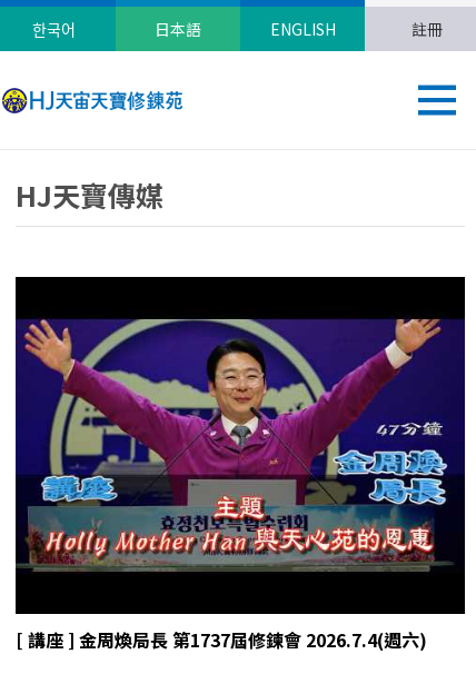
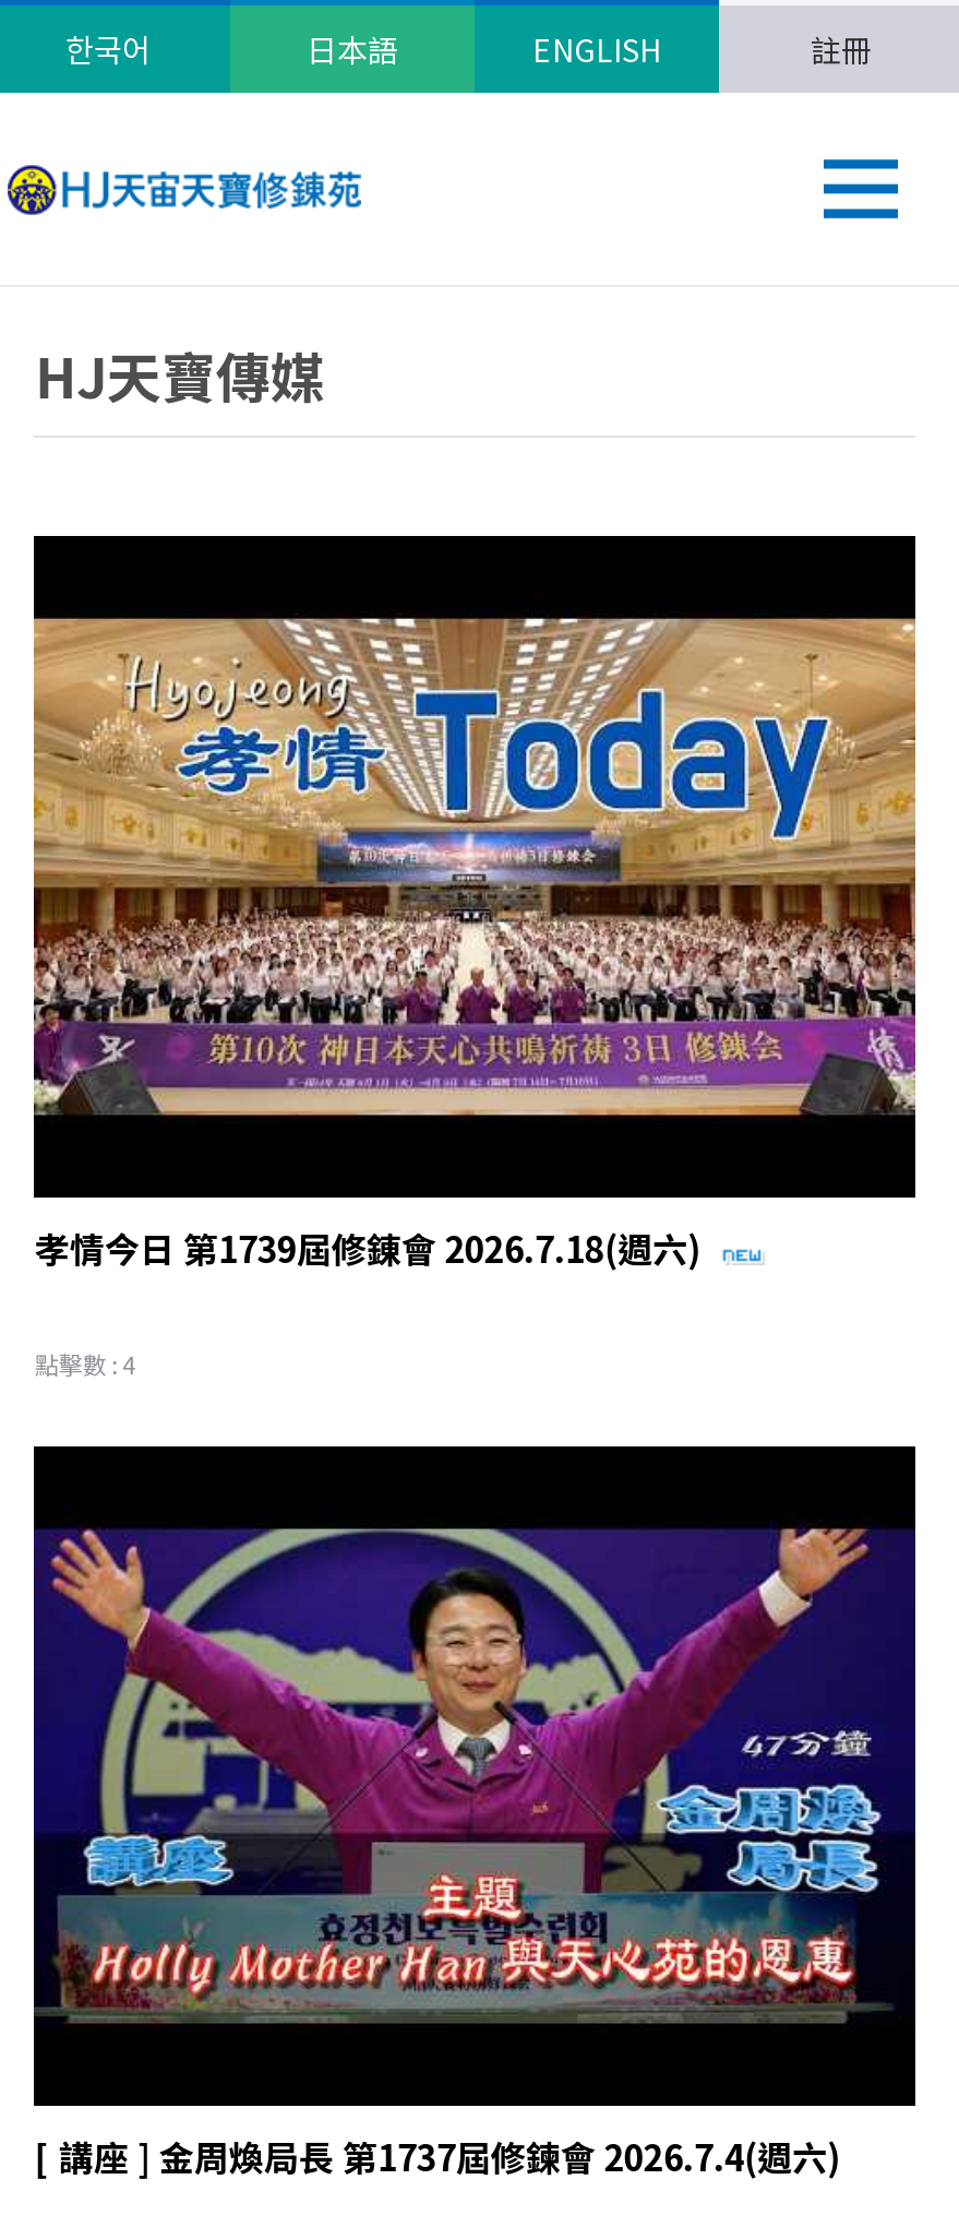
none -> [32,617,918,1117] [image]
none -> [35,1221,711,1381] 孝情今日 第1739屆修錬會 2026.7.18(週六) | 點擊數 : 4

